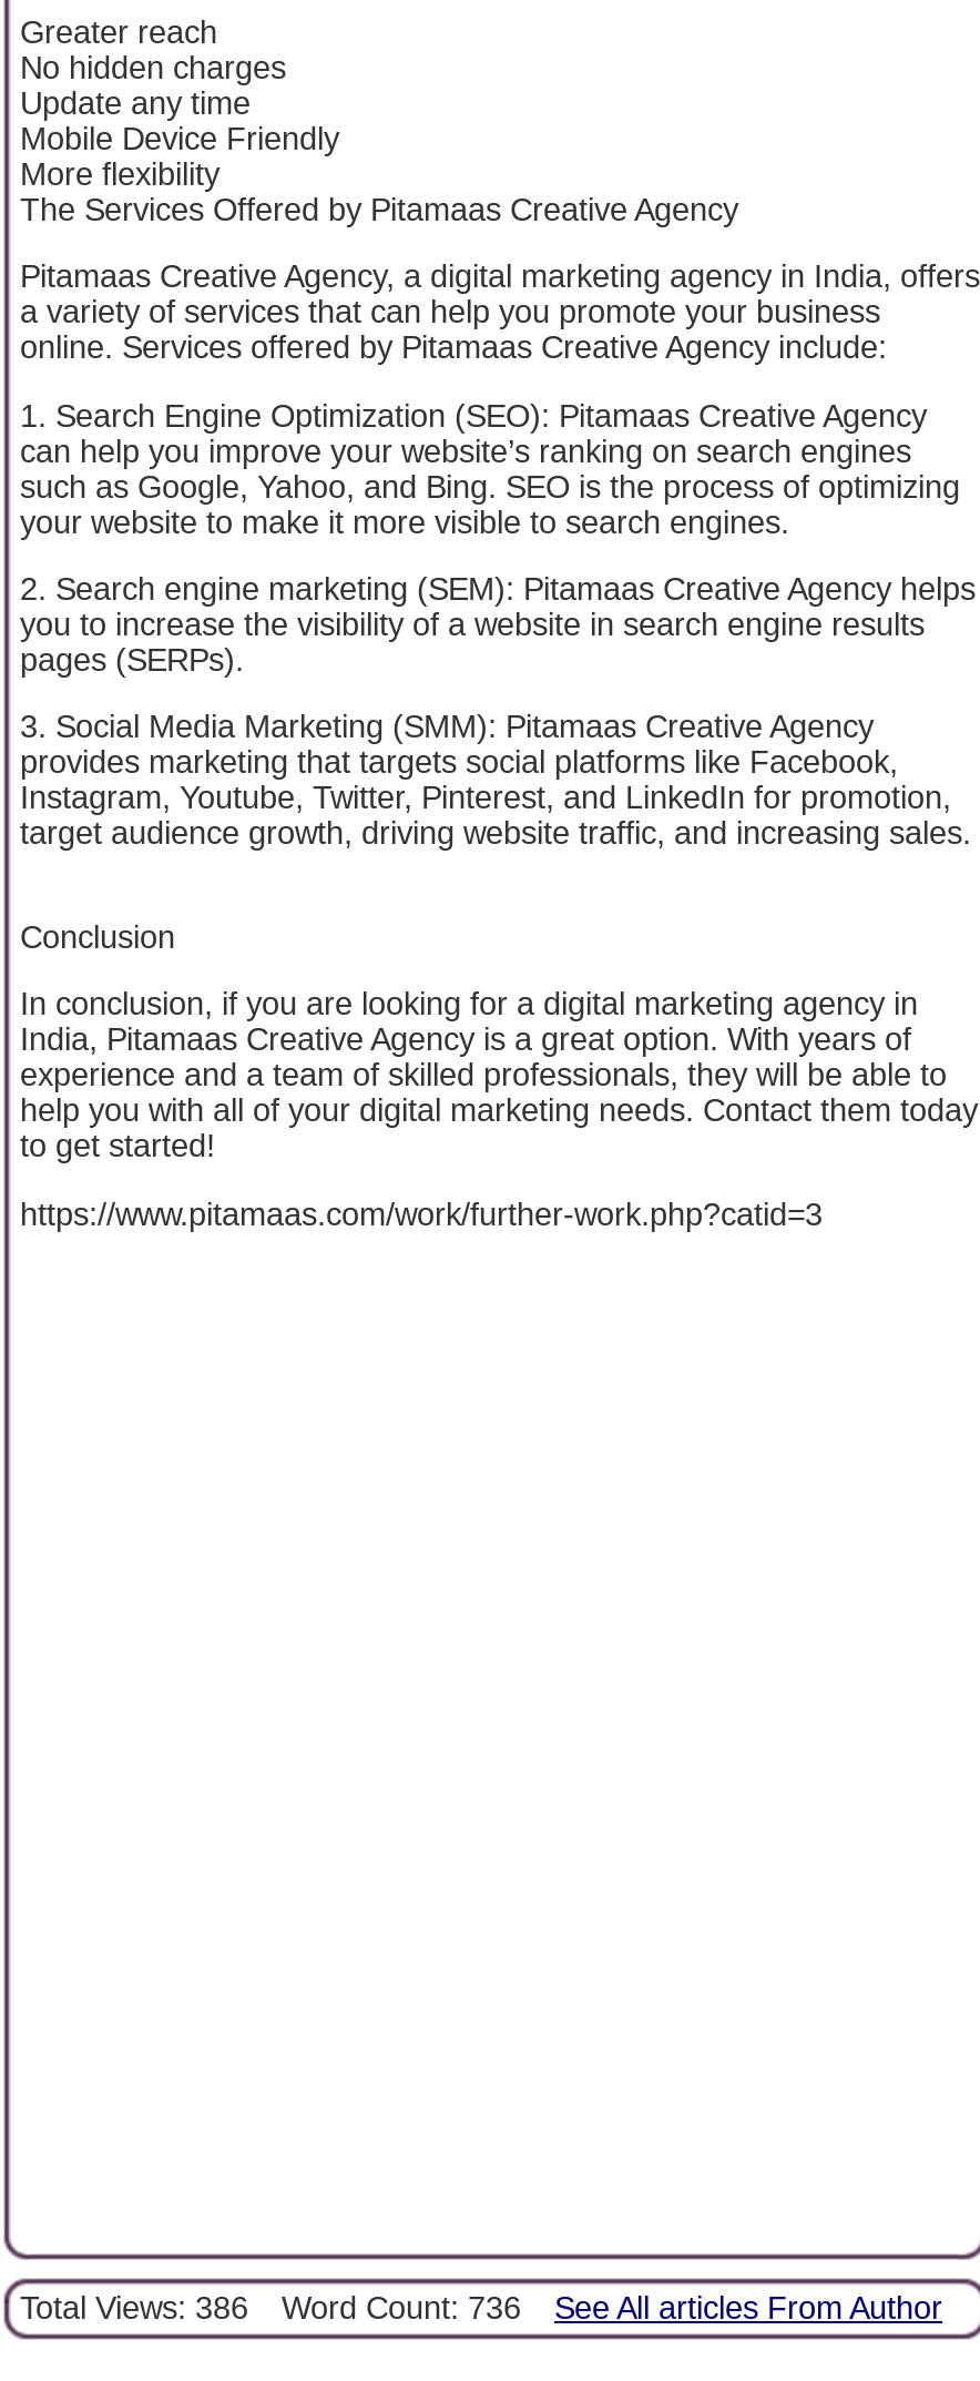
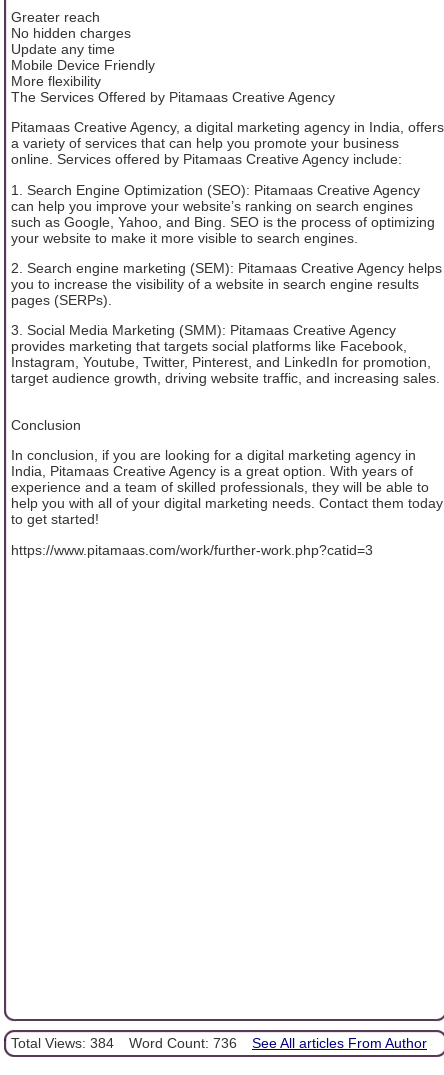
[20,2290,942,2325] Total Views: 386 Word Count: 736 See All articles From Author -> [11,1035,427,1051] Total Views: 384 Word Count: 736 See All articles From Author

